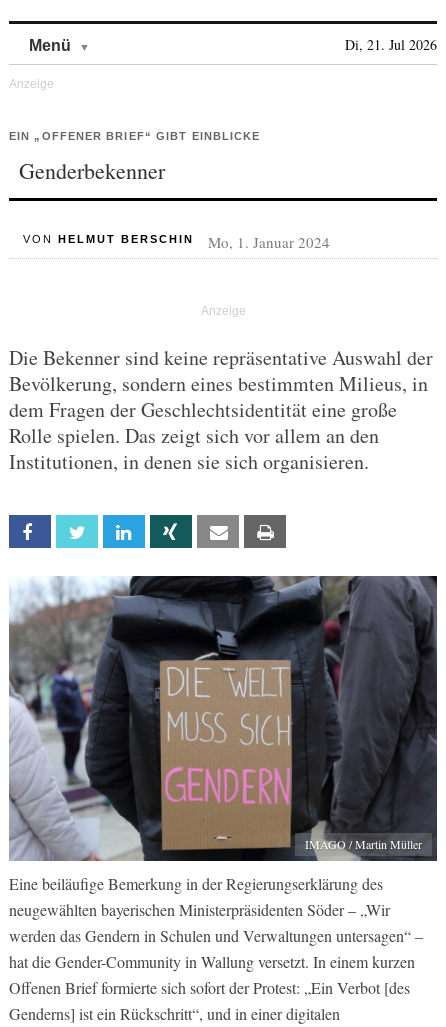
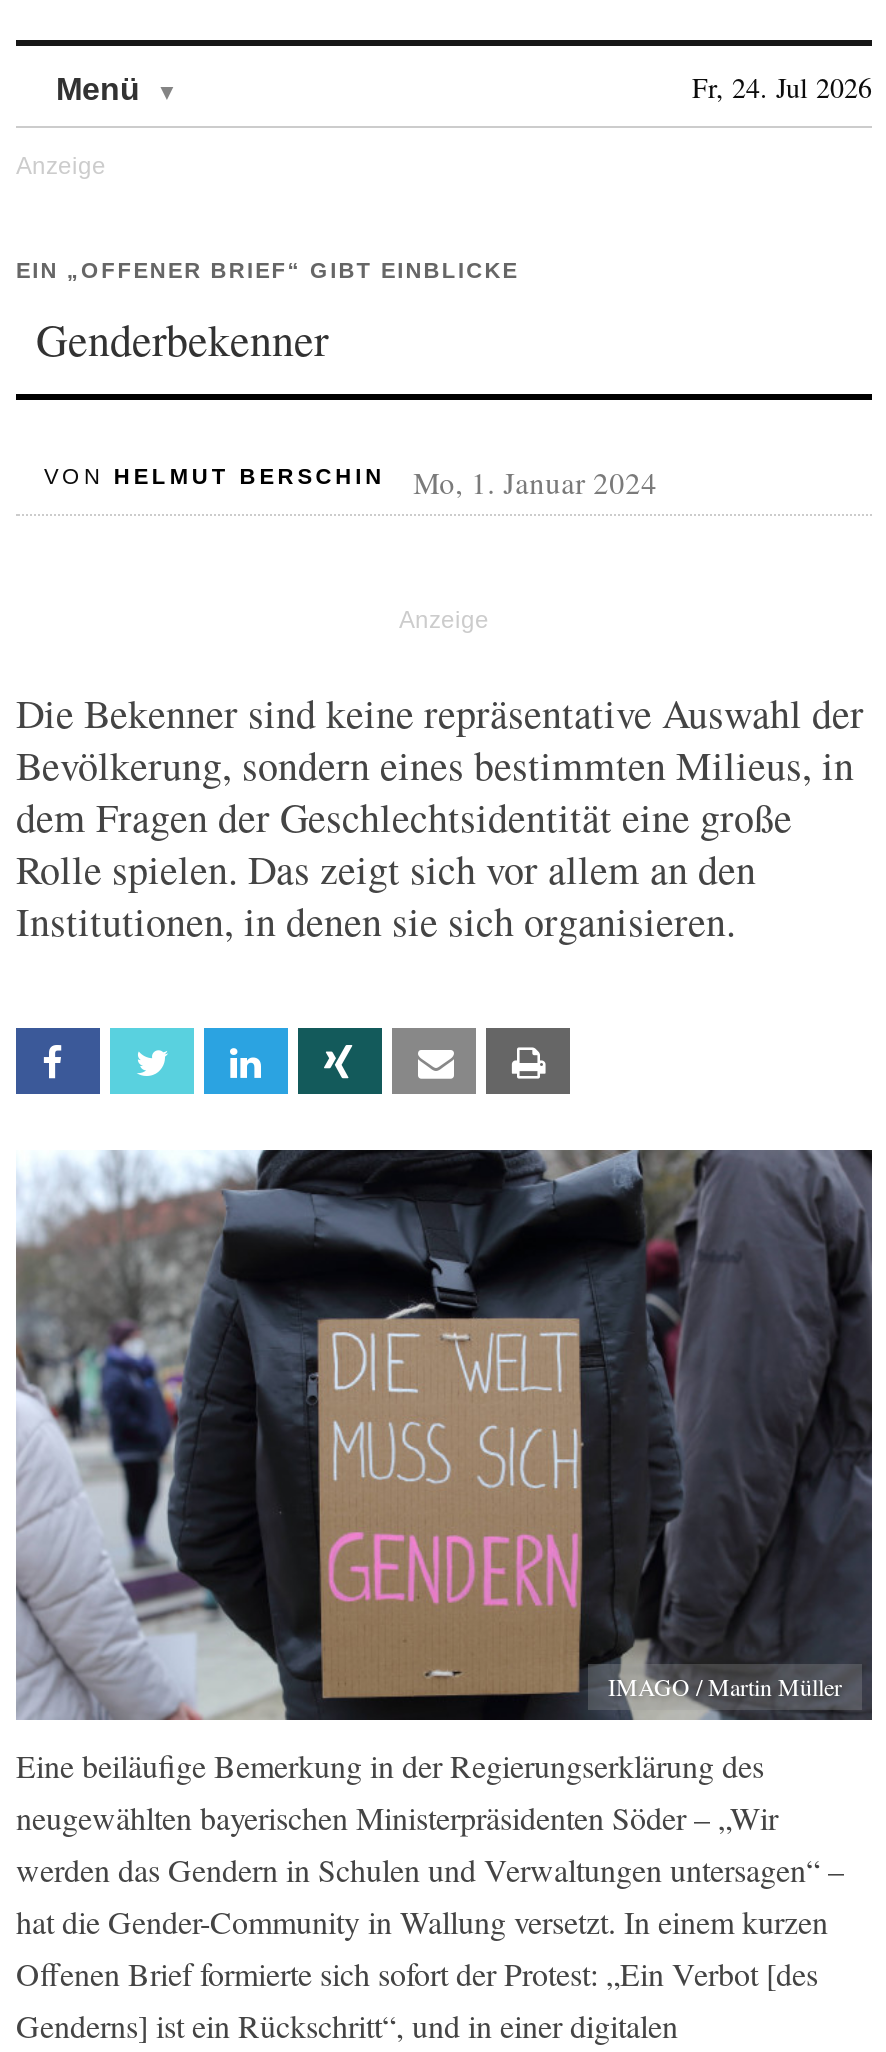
[345,35,437,54] Di, 21. Jul 2026 -> [692,68,872,106] Fr, 24. Jul 2026

